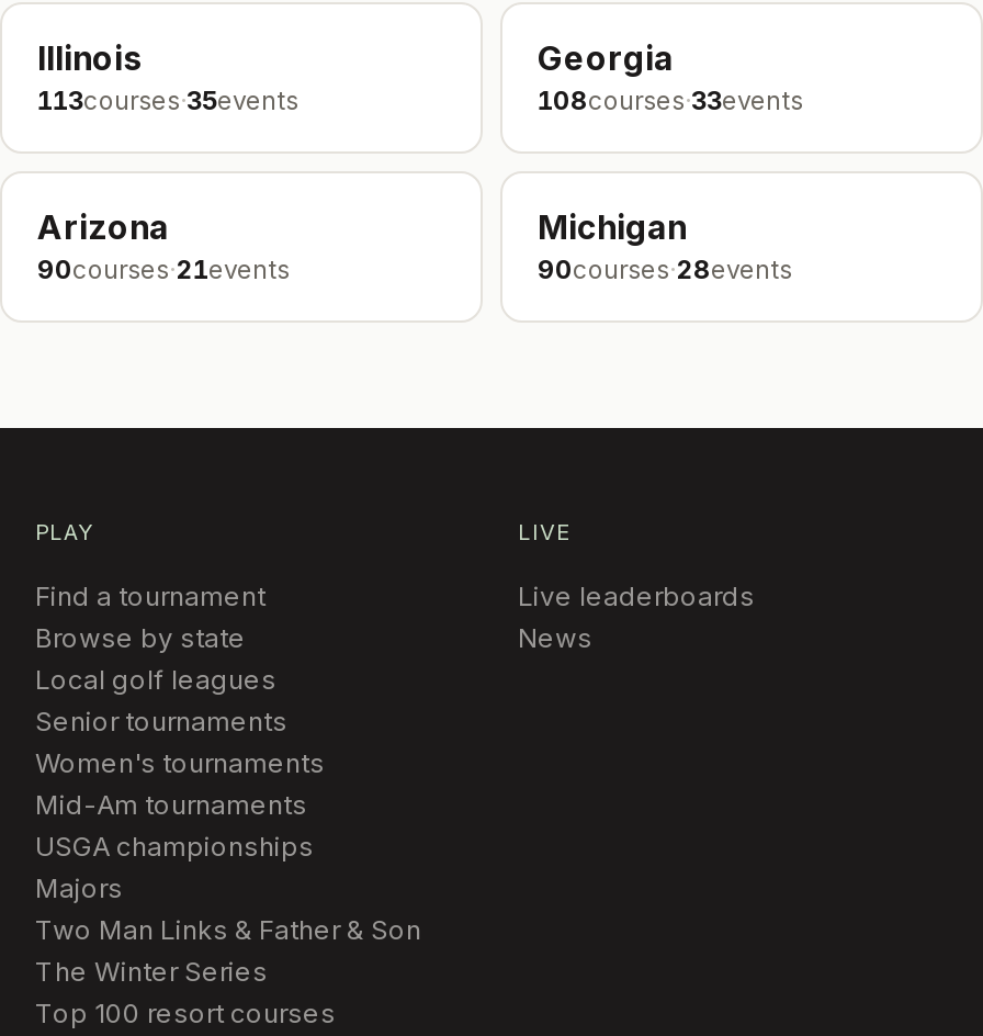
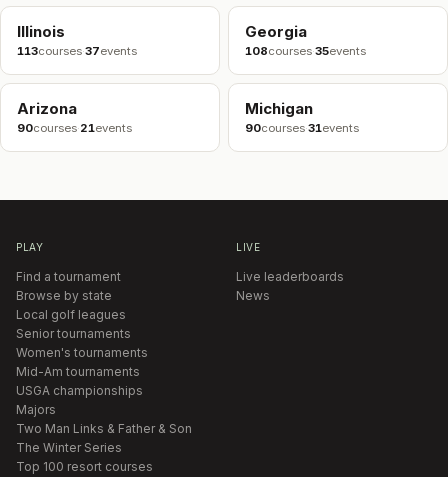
[37,86,298,117] 113courses · 35events -> [17,44,137,58] 113courses · 37events
[538,86,803,117] 108courses · 33events -> [245,44,366,58] 108courses · 35events
[538,255,792,286] 90courses · 28events -> [245,121,359,135] 90courses · 31events

